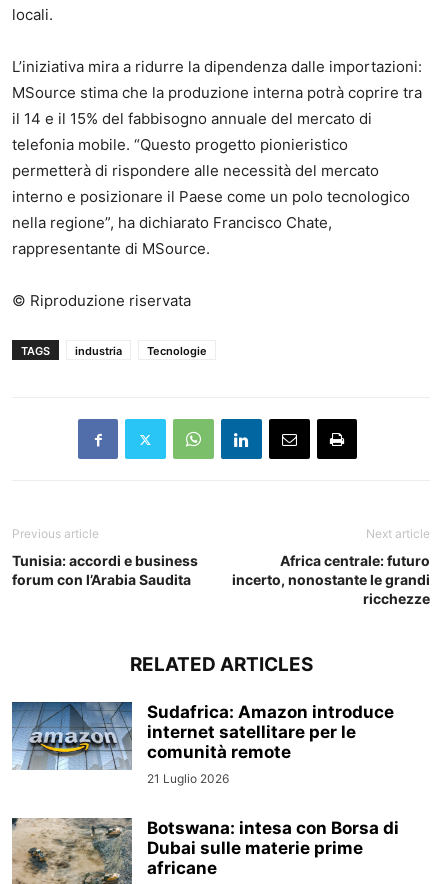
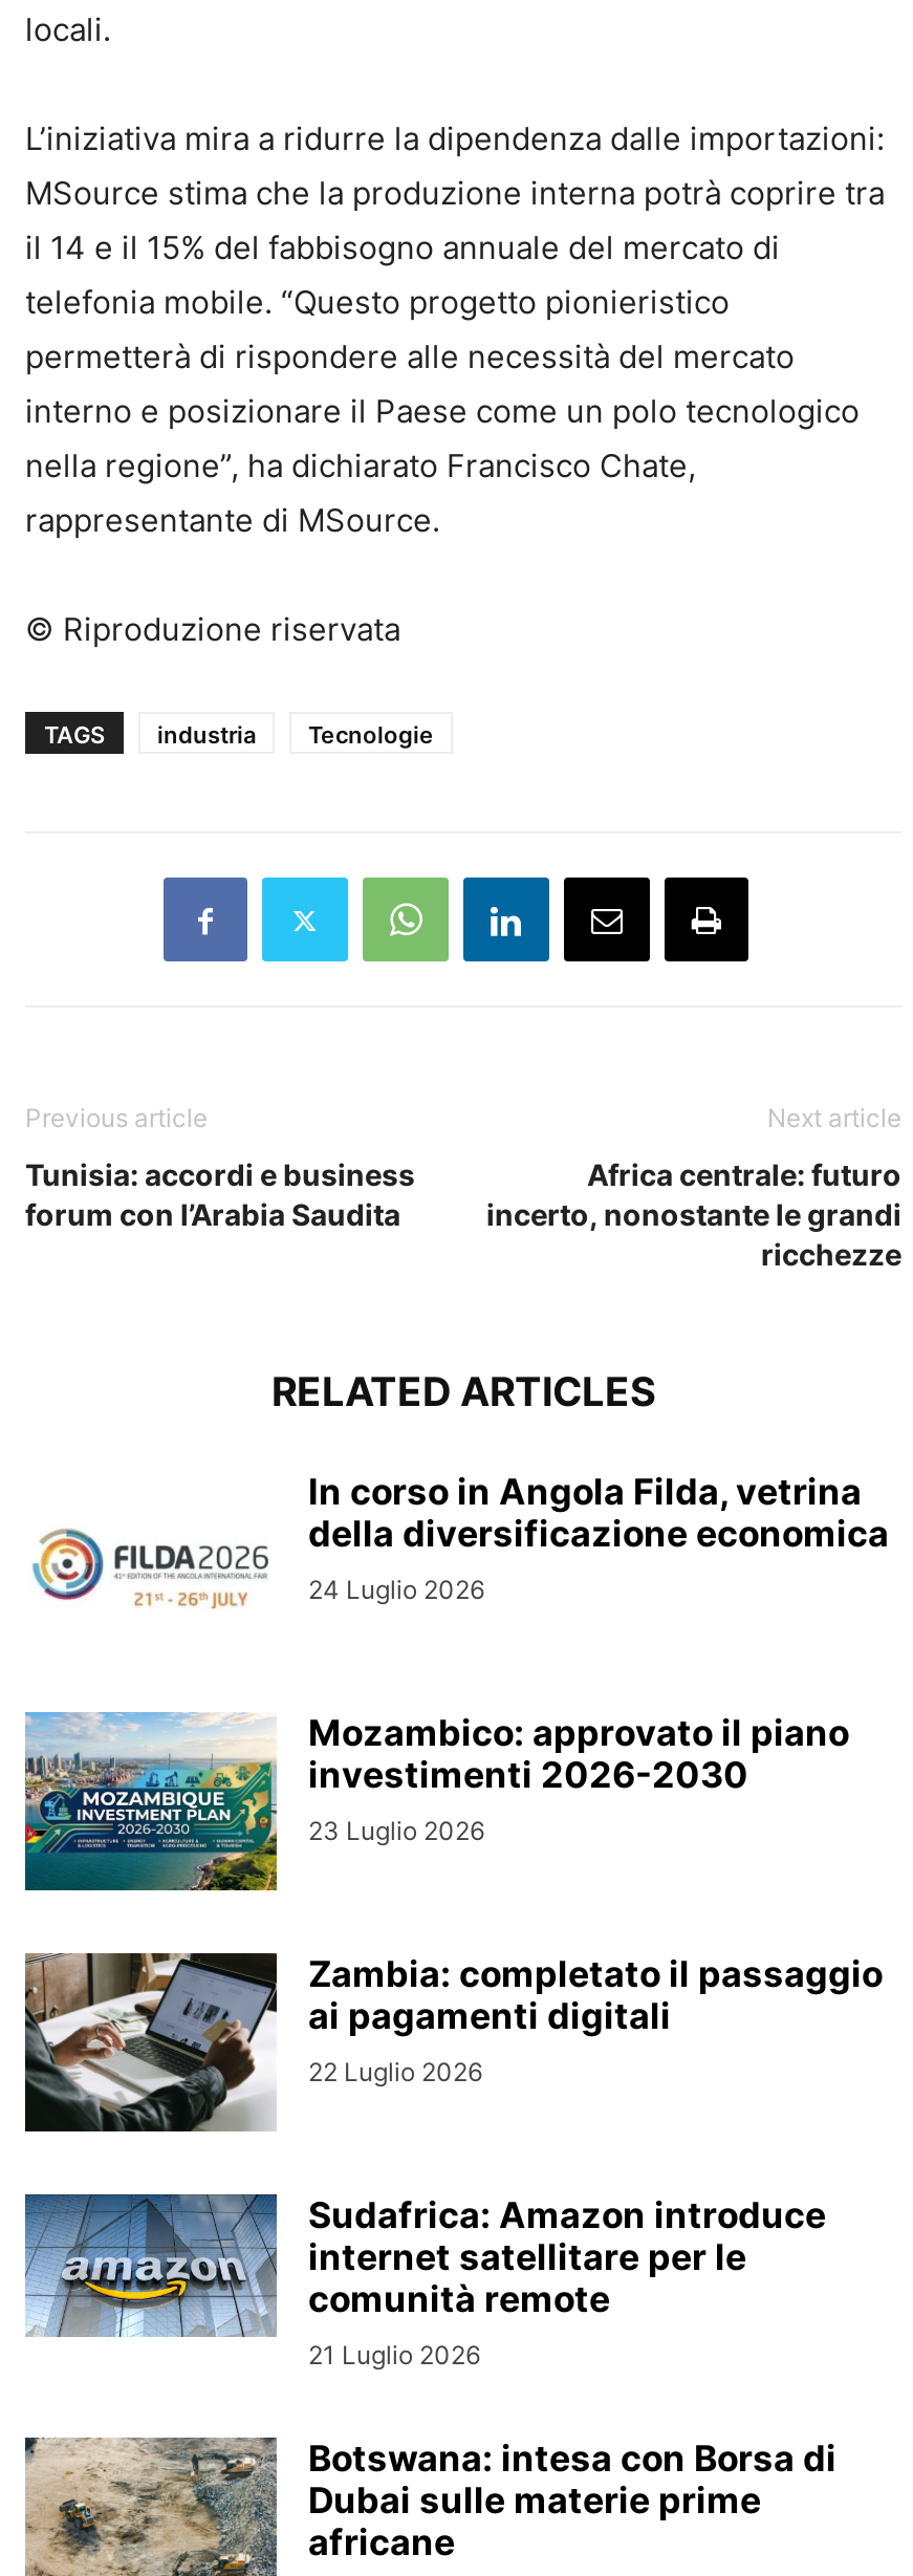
none -> [23,1710,849,1892] [image] | Mozambico: approvato il piano | investimenti 2026-2030 | 23 Luglio 2026
none -> [23,1951,883,2134] [image] | Zambia: completato il passaggio | ai pagamenti digitali | 22 Luglio 2026
none -> [31,1471,889,1614] [image] | In corso in Angola Filda, vetrina | della diversificazione economica | 24 Luglio 2026

